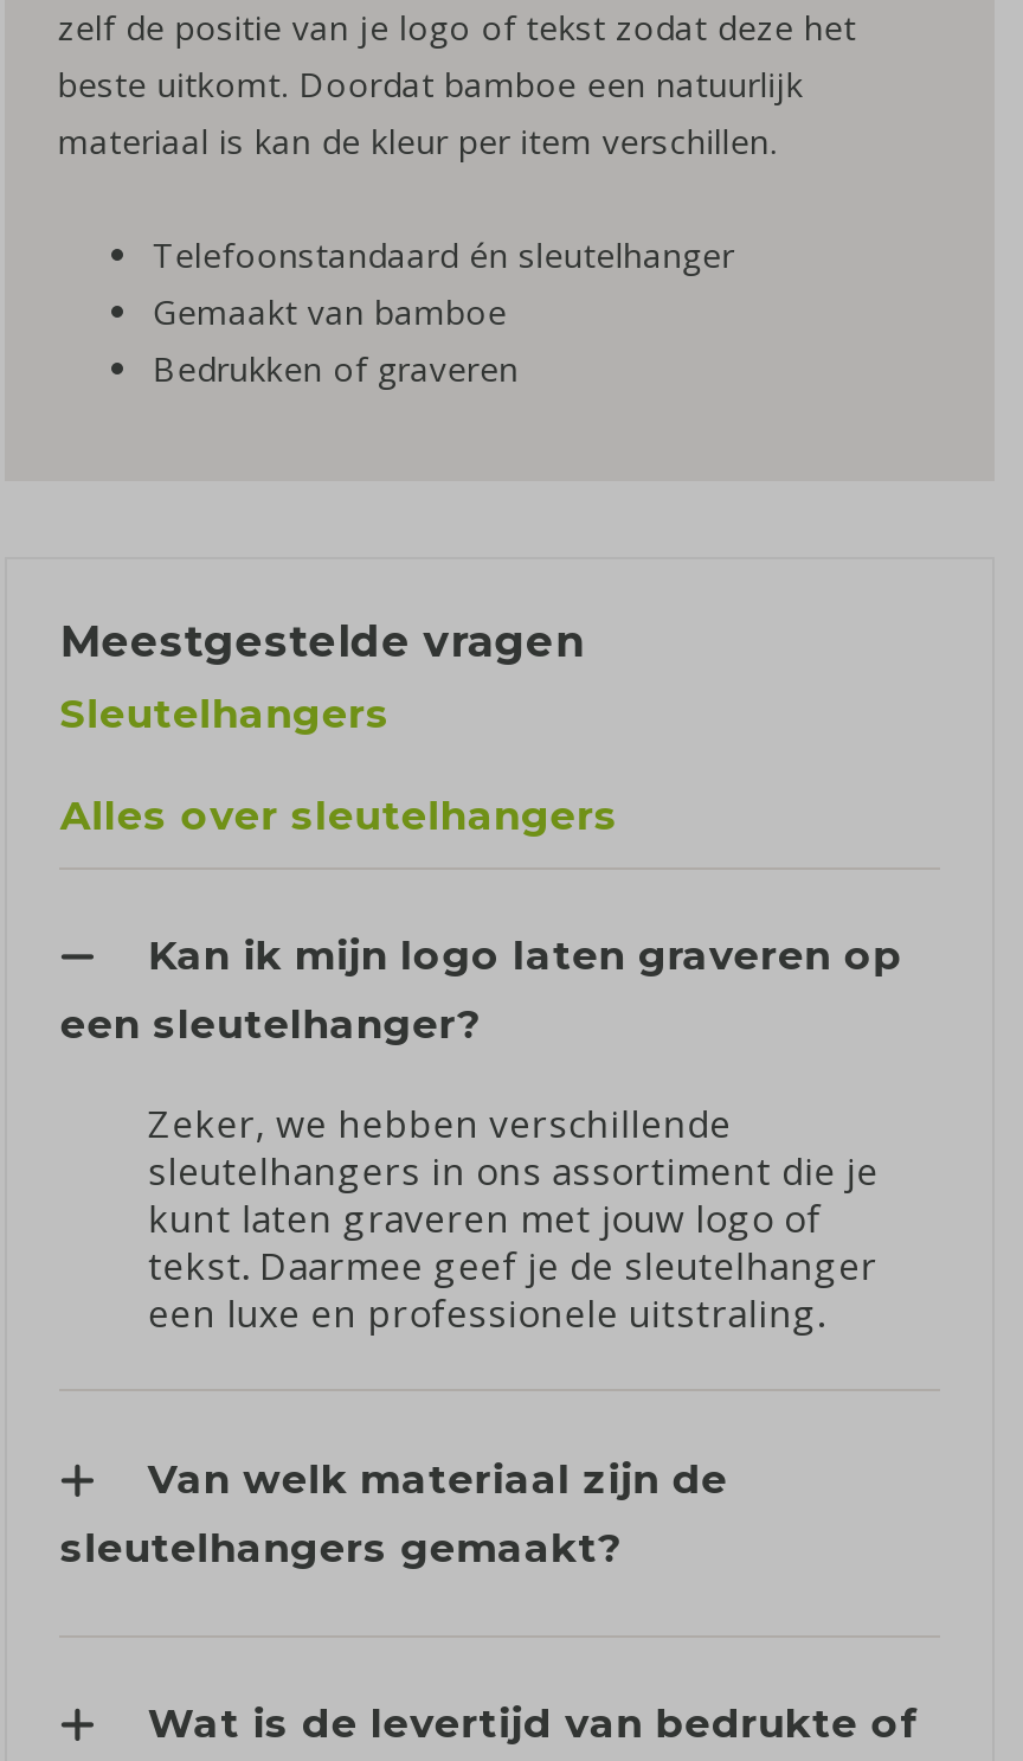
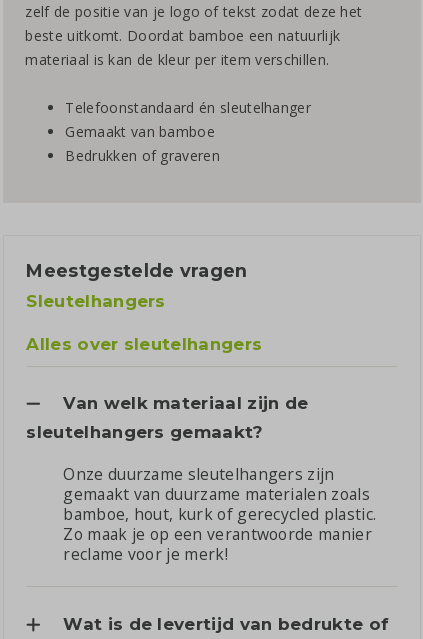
[60,931,902,1339] Kan ik mijn logo laten graveren op | een sleutelhanger? | Zeker, we hebben verschillende | sleutelhangers in ons assortiment die je | kunt laten graveren met jouw logo of | tekst. Daarmee geef je de sleutelhanger | een luxe en professionele uitstraling. -> none
moved [60,1454,728,1570] -> [26,393,308,442]: Van welk materiaal zijn de | sleutelhangers gemaakt?
none -> [63,463,376,565] Onze duurzame sleutelhangers zijn | gemaakt van duurzame materialen zoals | bamboe, hout, kurk of gerecycled plastic. | Zo maak je op een verantwoorde manier | reclame voor je merk!

